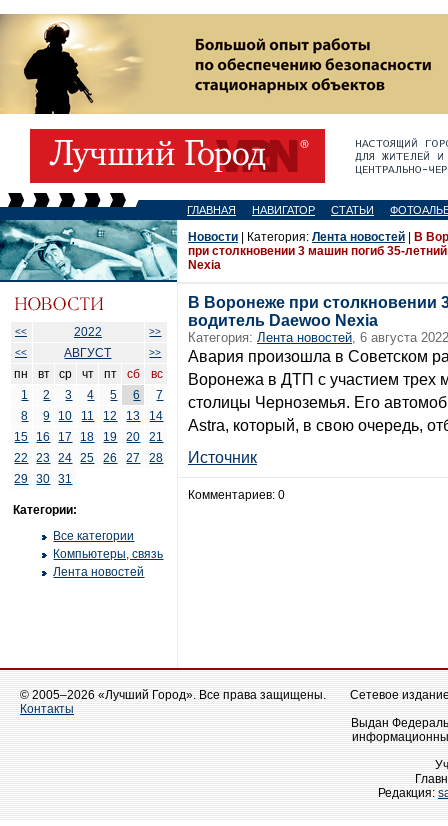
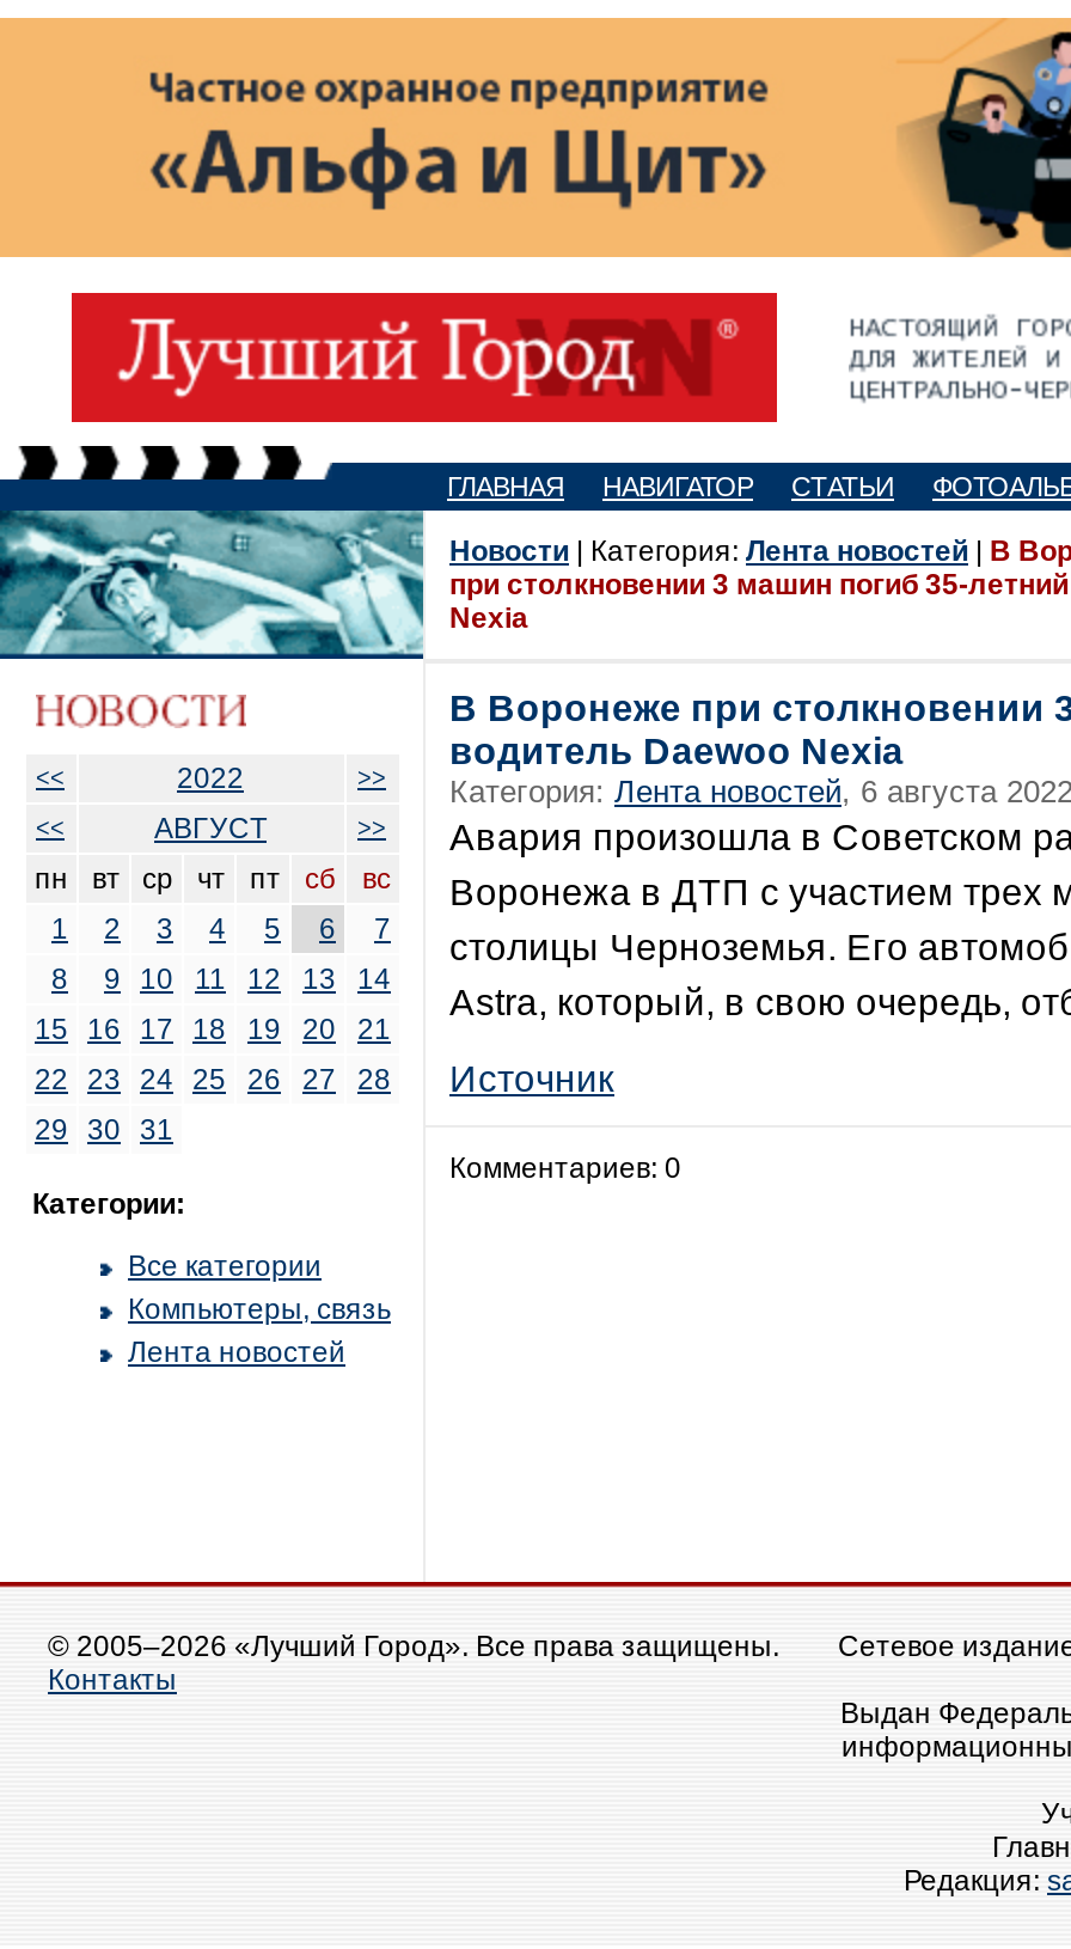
[3,14,445,115] [image] -> [7,18,1064,259] [image]

